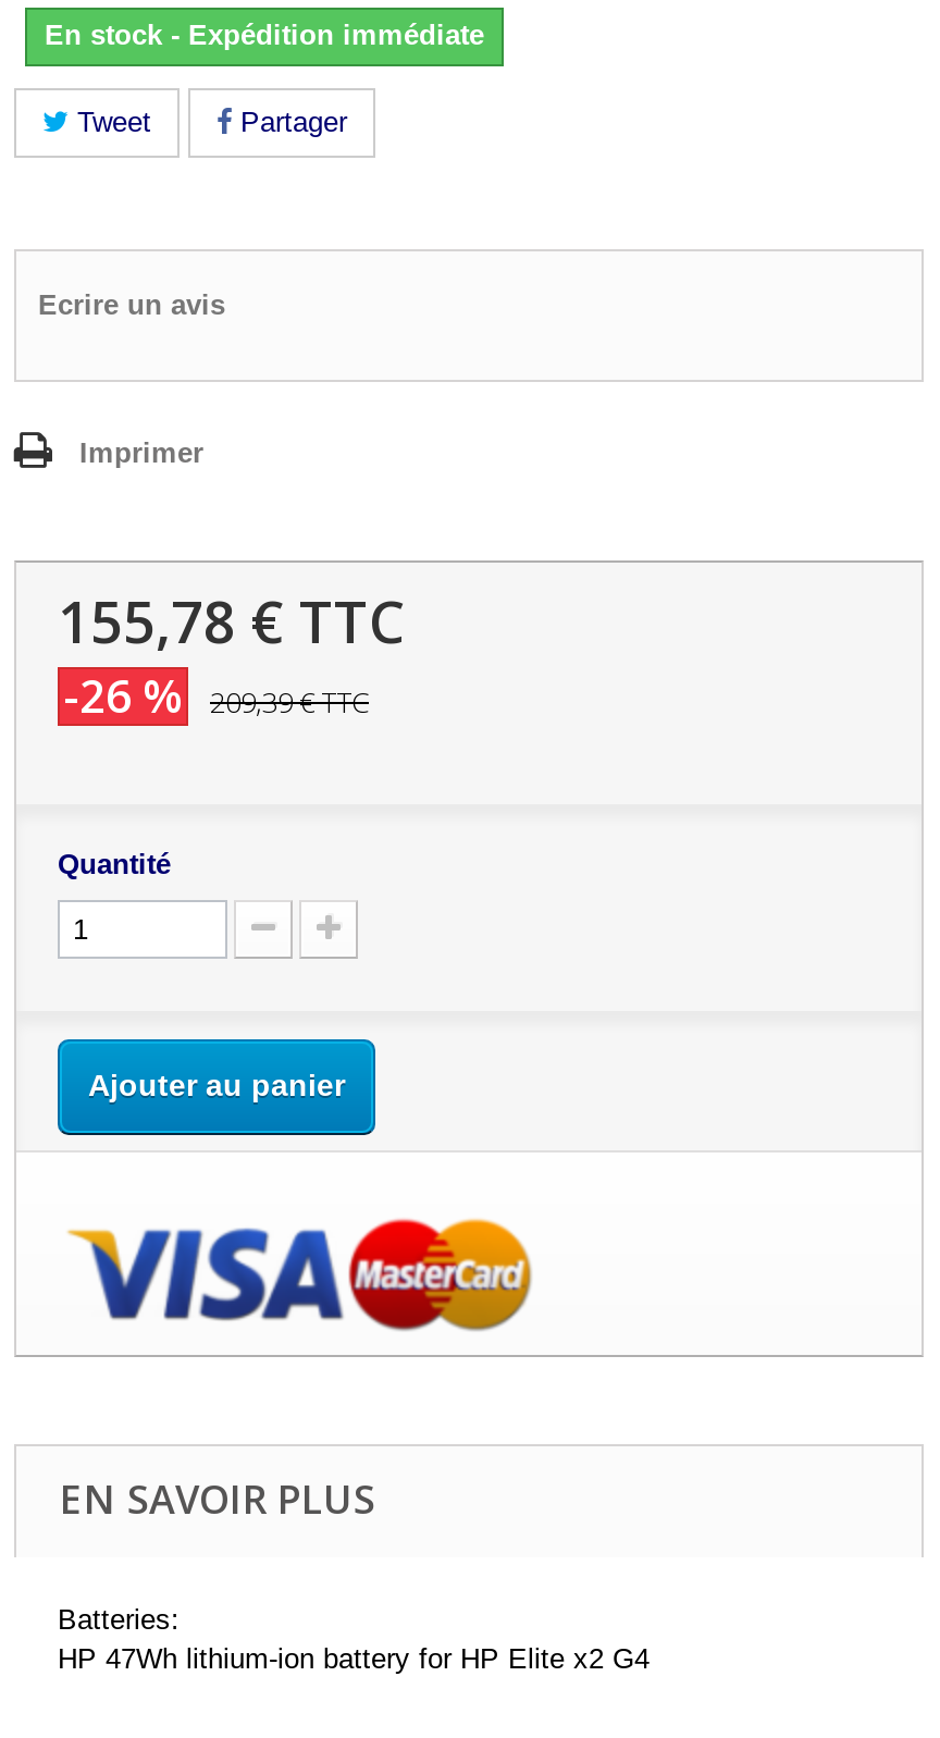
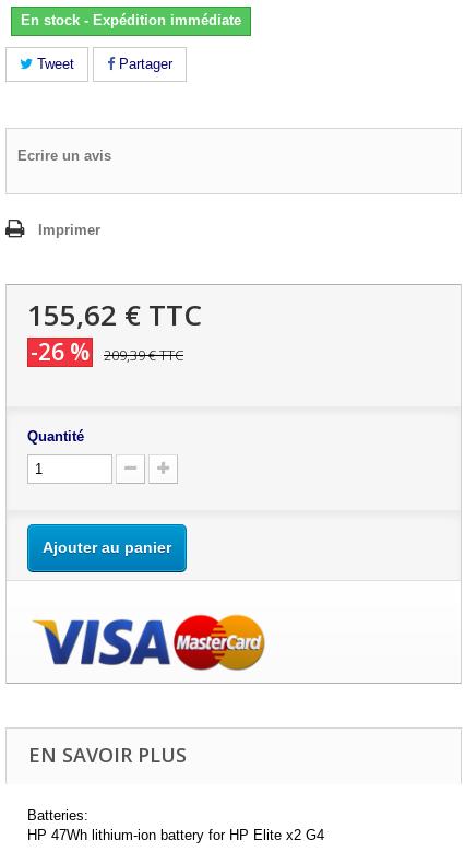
[58,582,406,661] 155,78 €TTC -> [27,295,202,334] 155,62 €TTC

